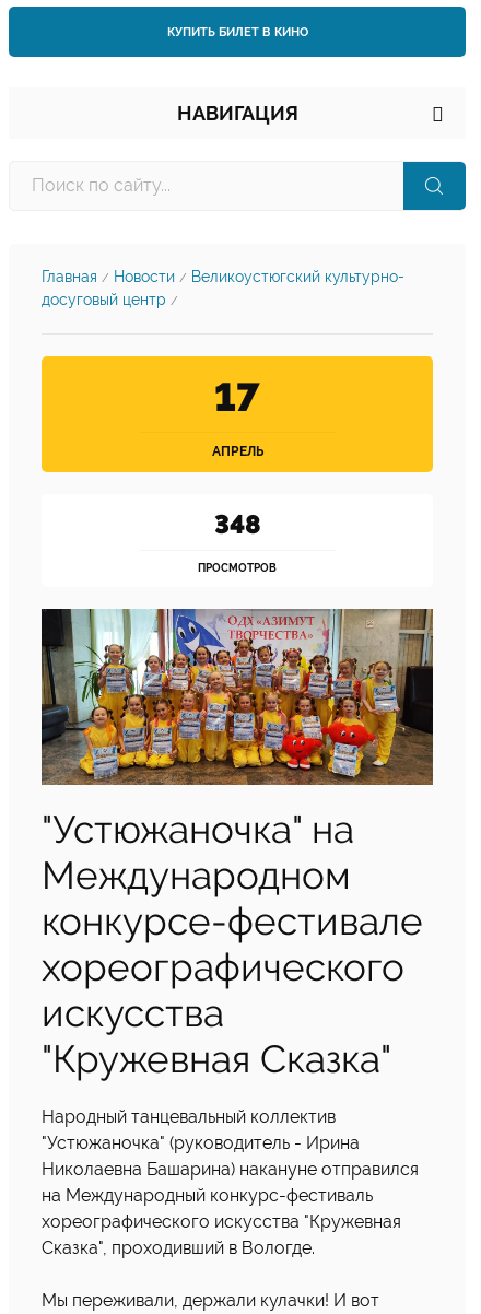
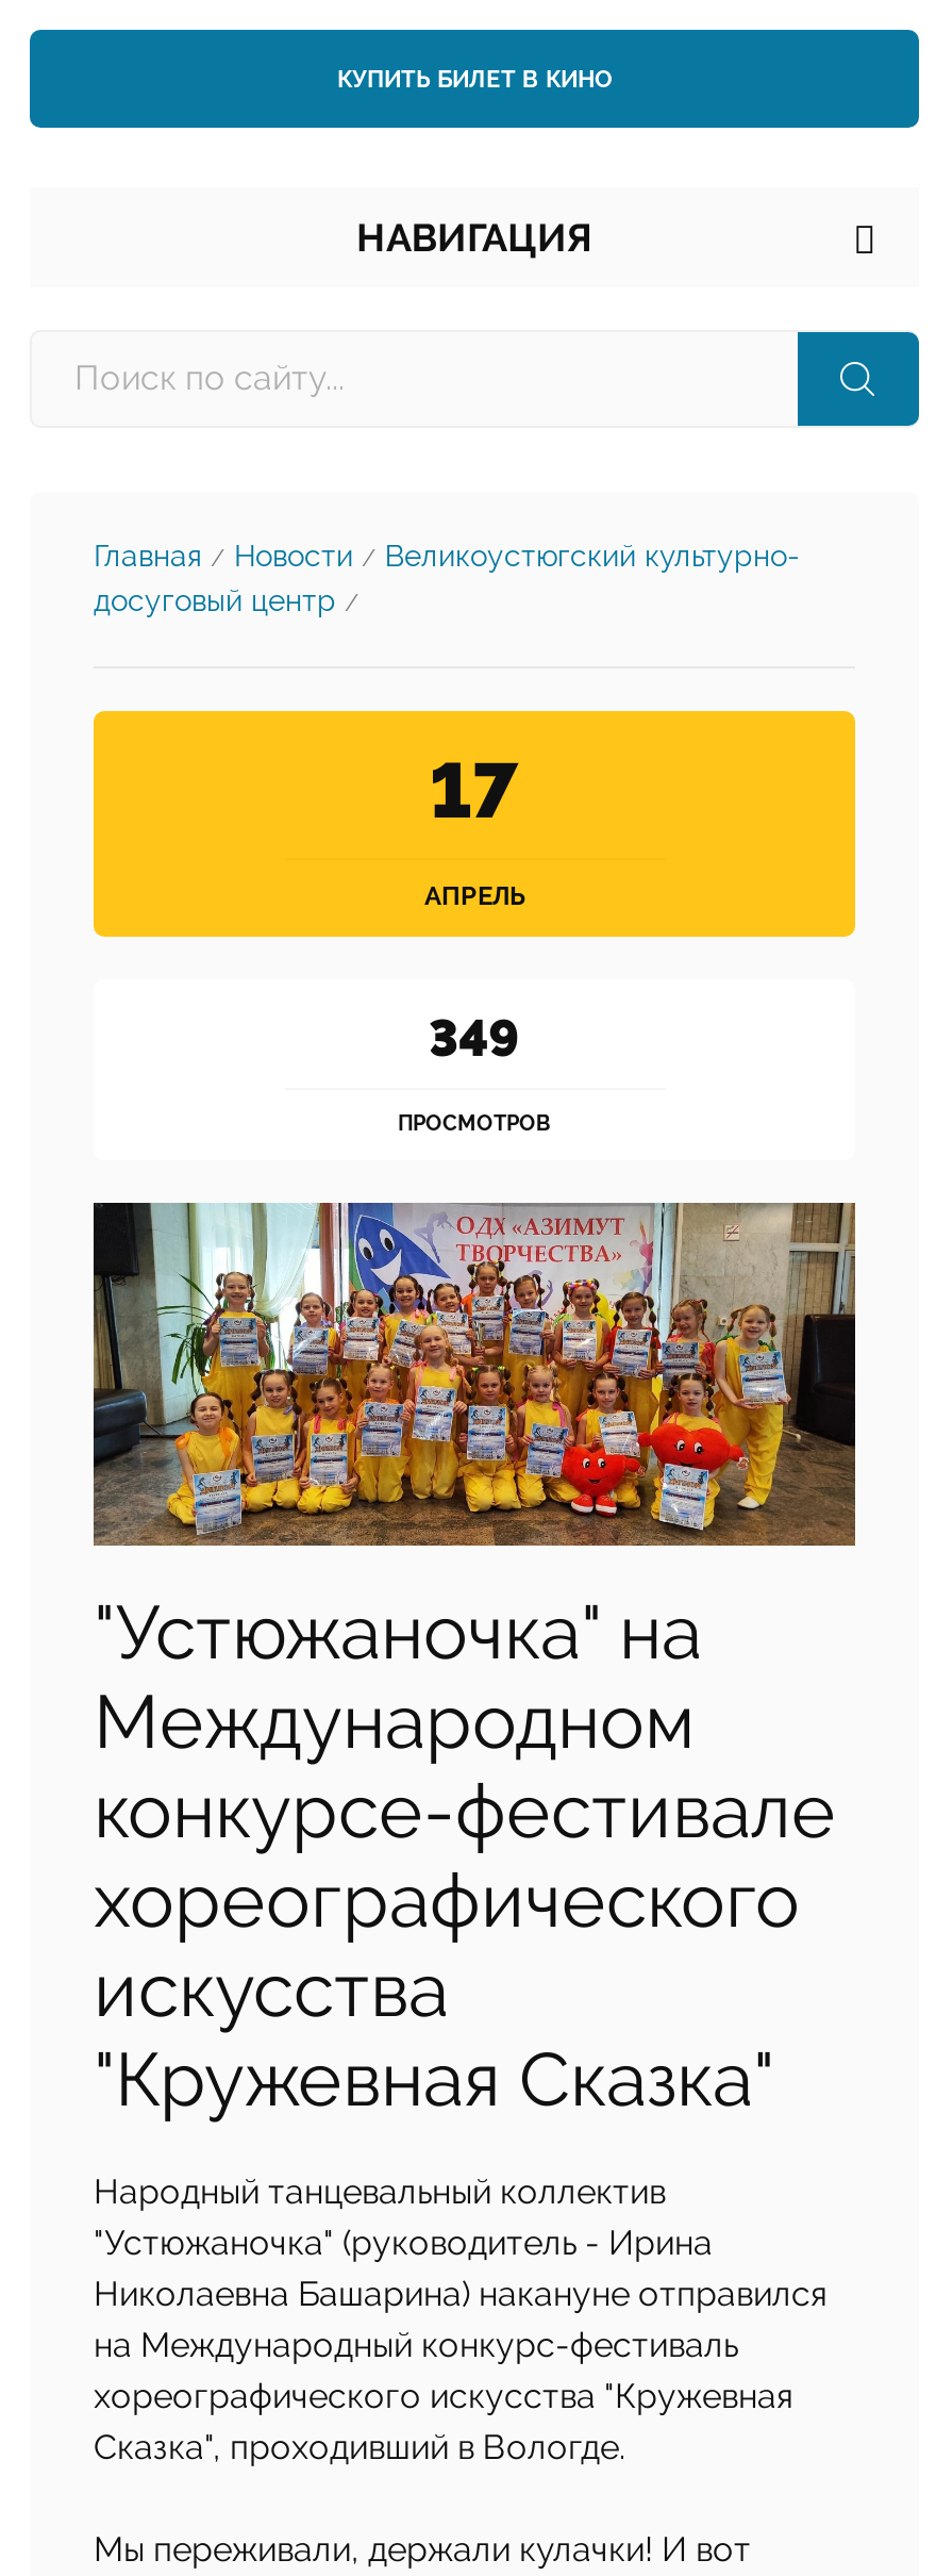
[214,508,261,540] 348 -> [429,1007,520,1069] 349

